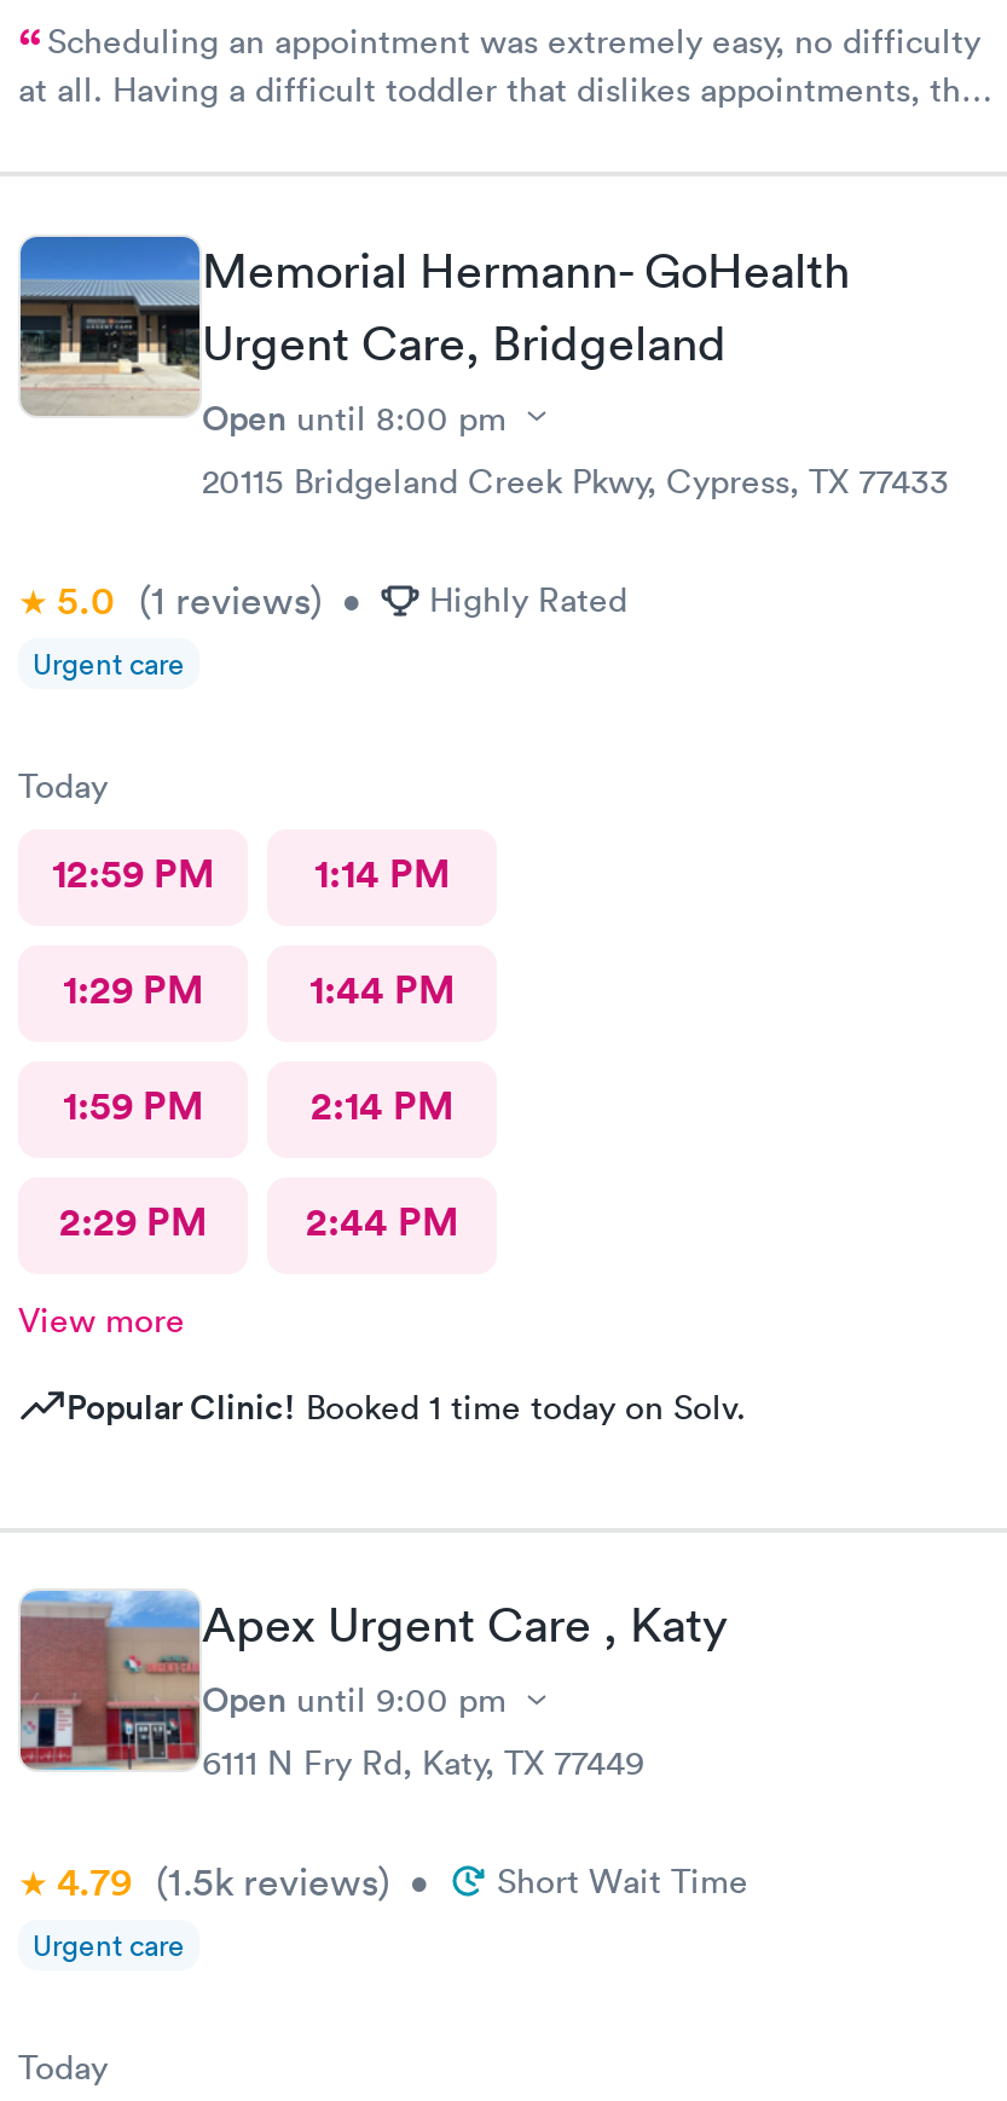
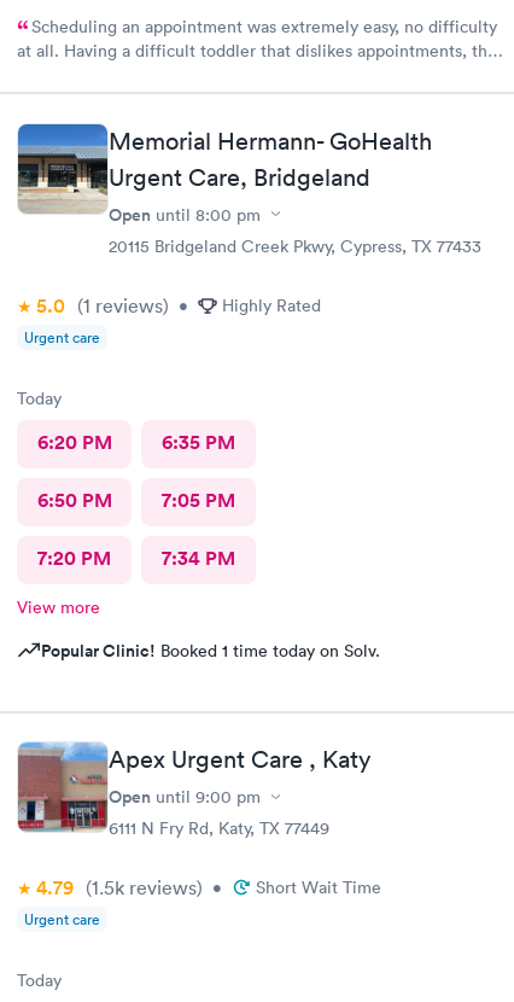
[52,847,458,1246] 12:59 PM | 1:14 PM | 1:29 PM | 1:44 PM | 1:59 PM | 2:14 PM | 2:29 PM | 2:44 PM -> [37,429,235,570] 6:20 PM | 6:35 PM | 6:50 PM | 7:05 PM | 7:20 PM | 7:34 PM

